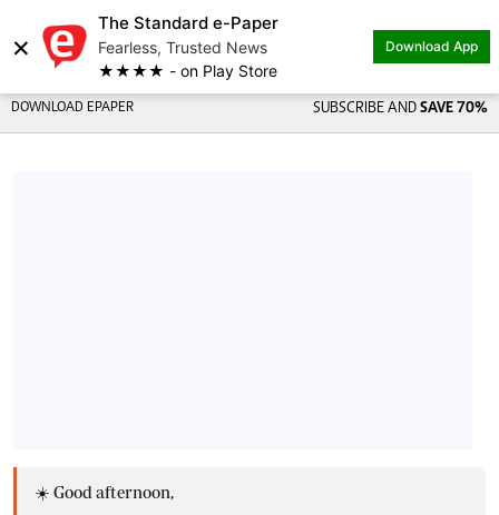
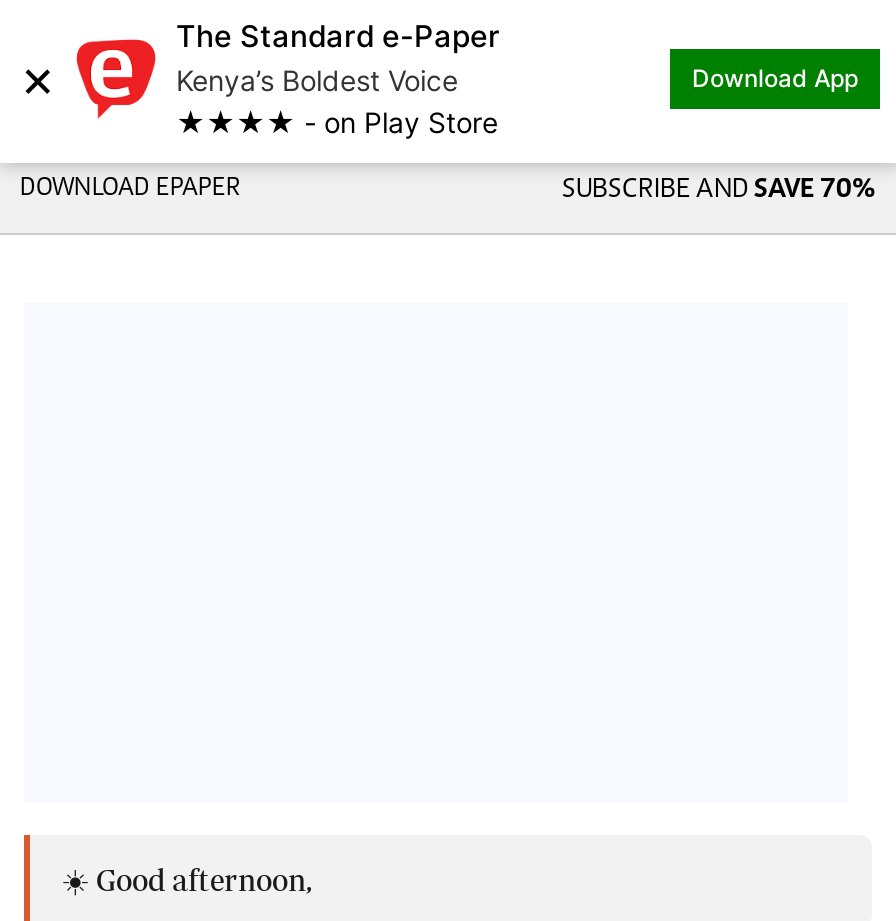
[98,38,267,57] Fearless, Trusted News -> [176,63,458,97] Kenya’s Boldest Voice

